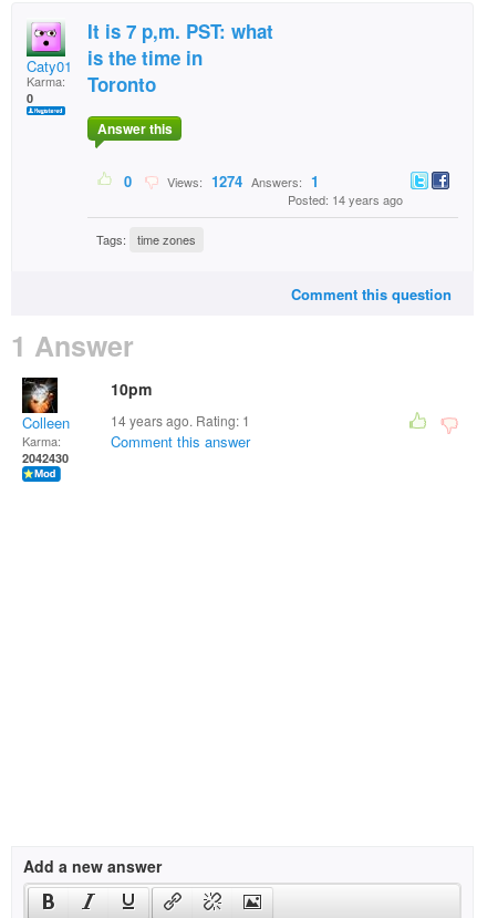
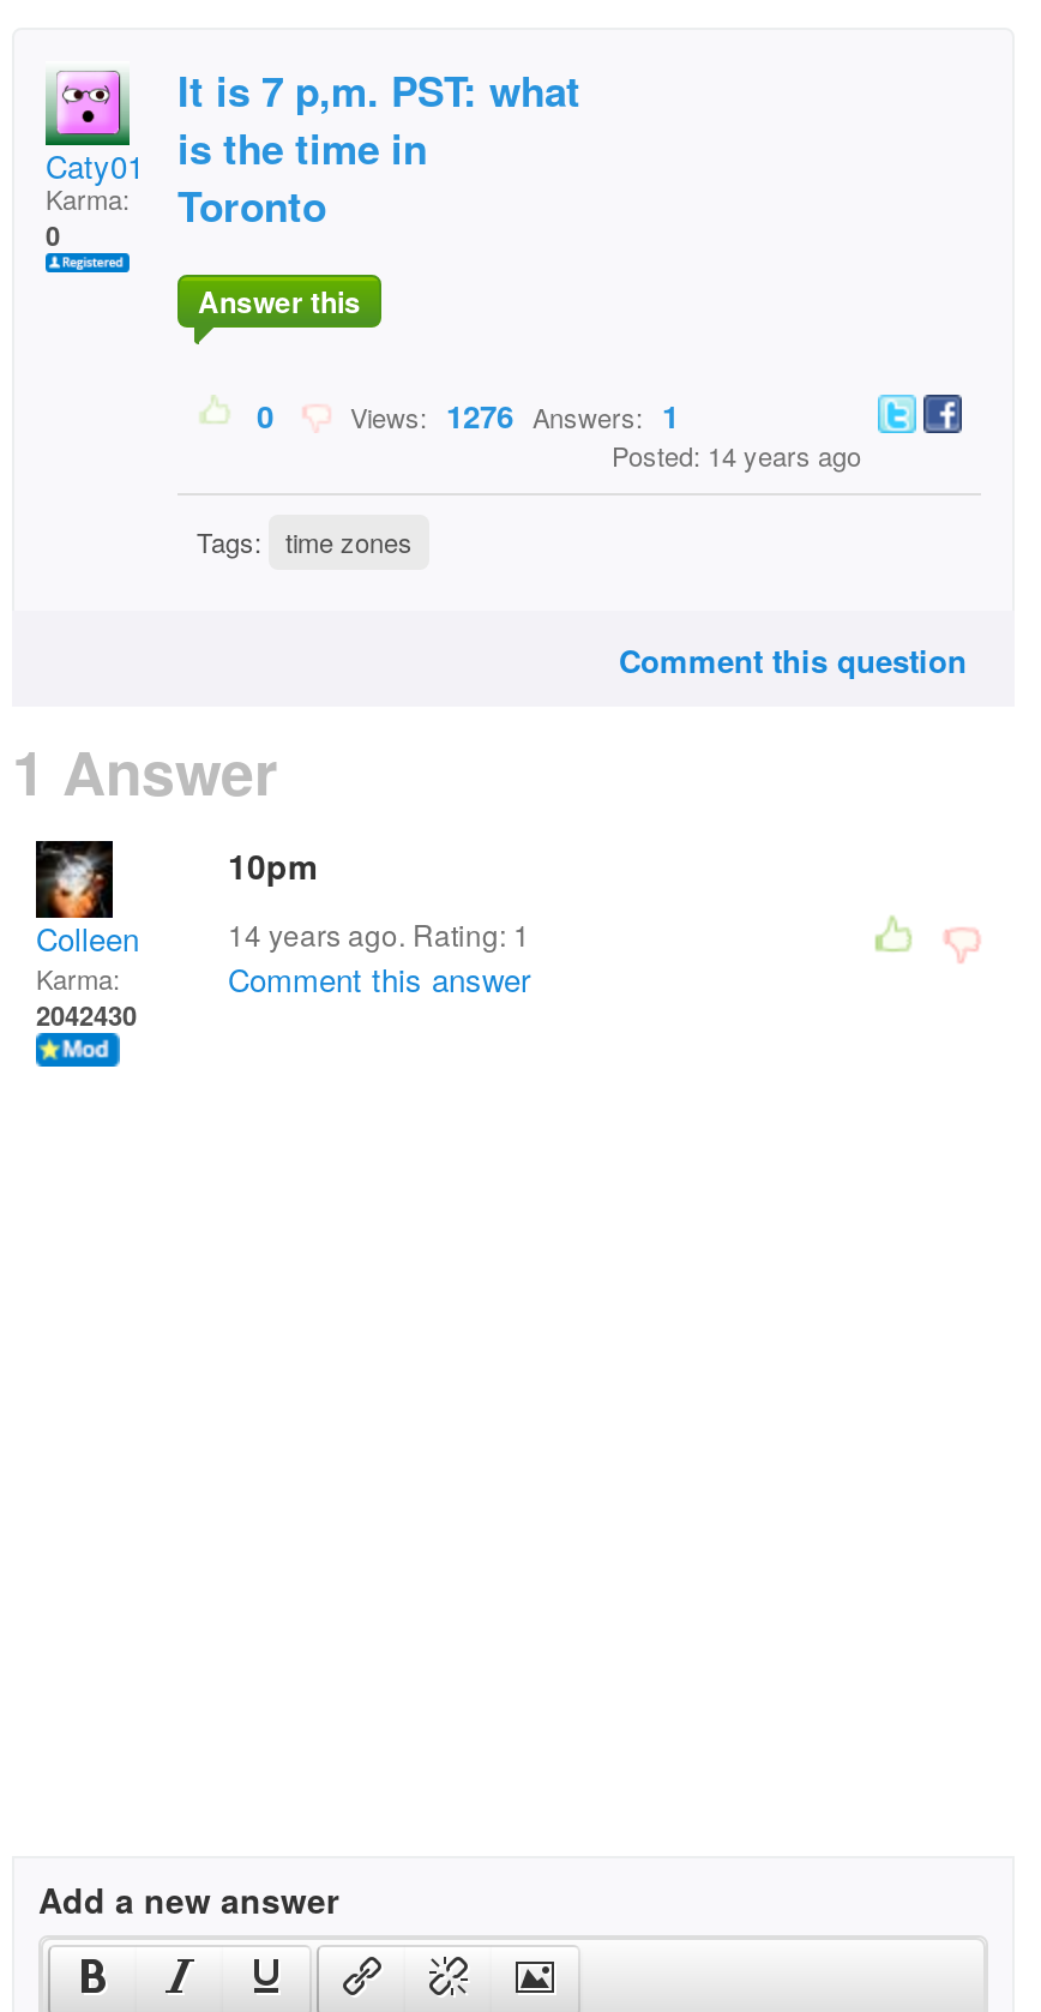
[160,171,319,192] Views: 1274 Answers: 1 -> [336,393,679,438] Views: 1276 Answers: 1

